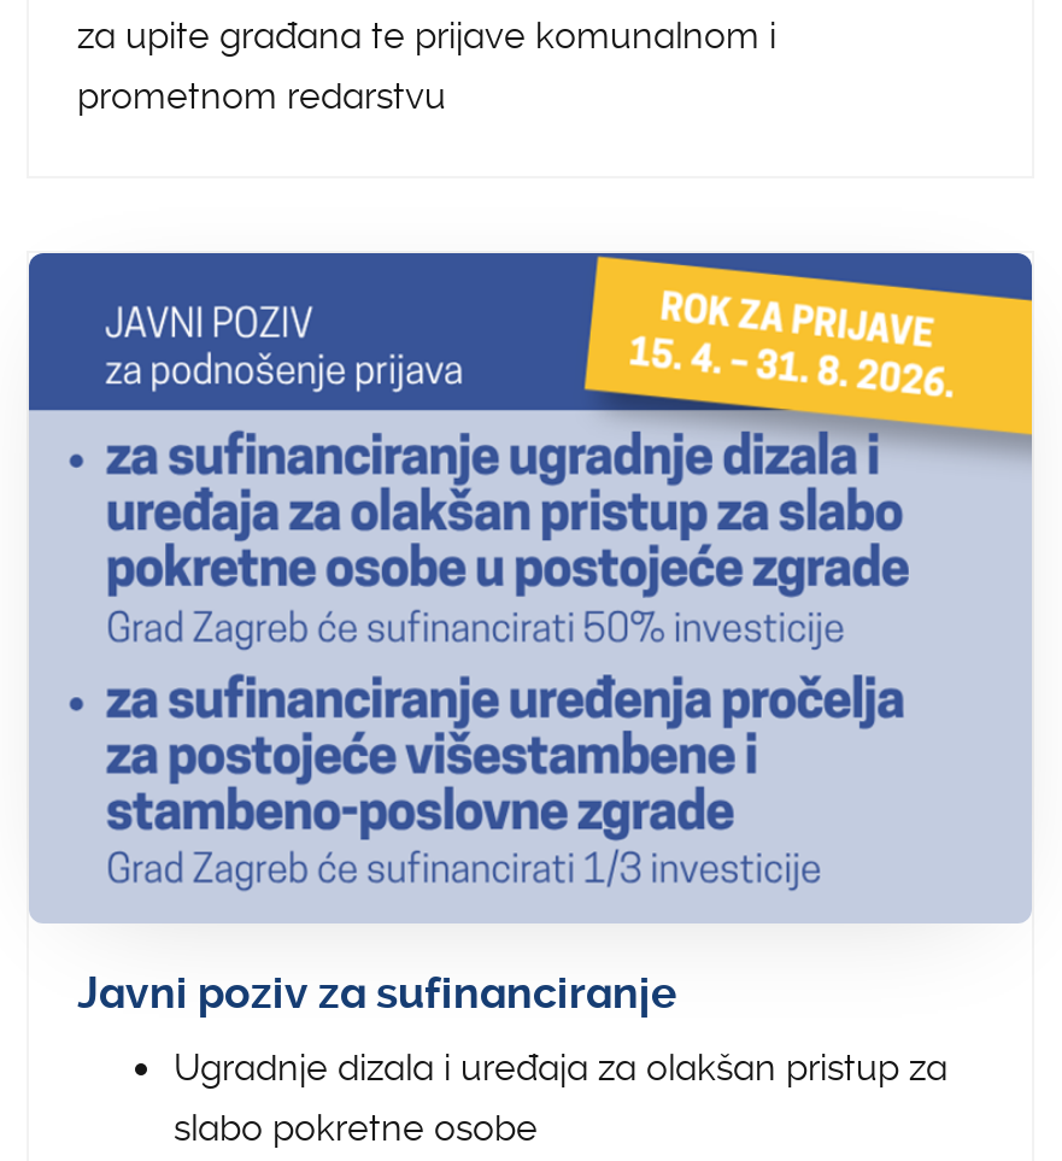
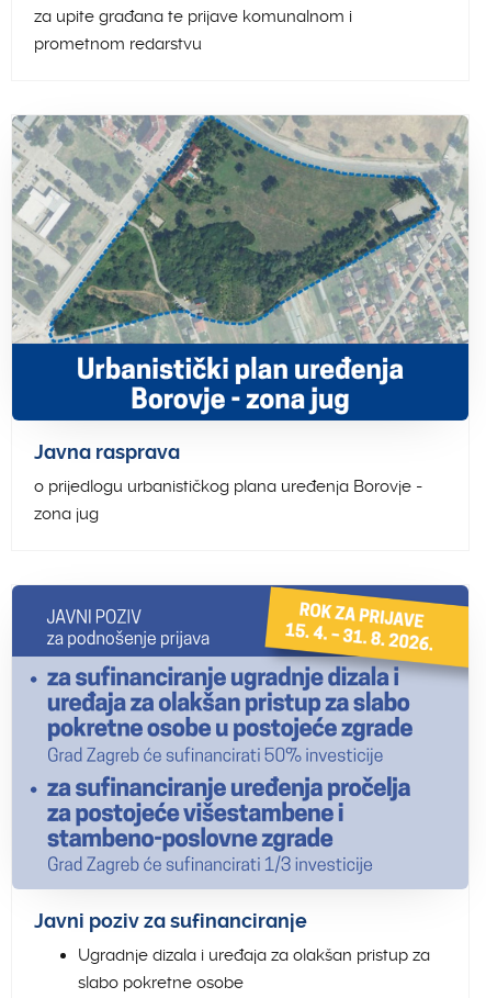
none -> [11,115,470,523] [image] | Javna rasprava | o prijedlogu urbanističkog plana uređenja Borovje - | zona jug

